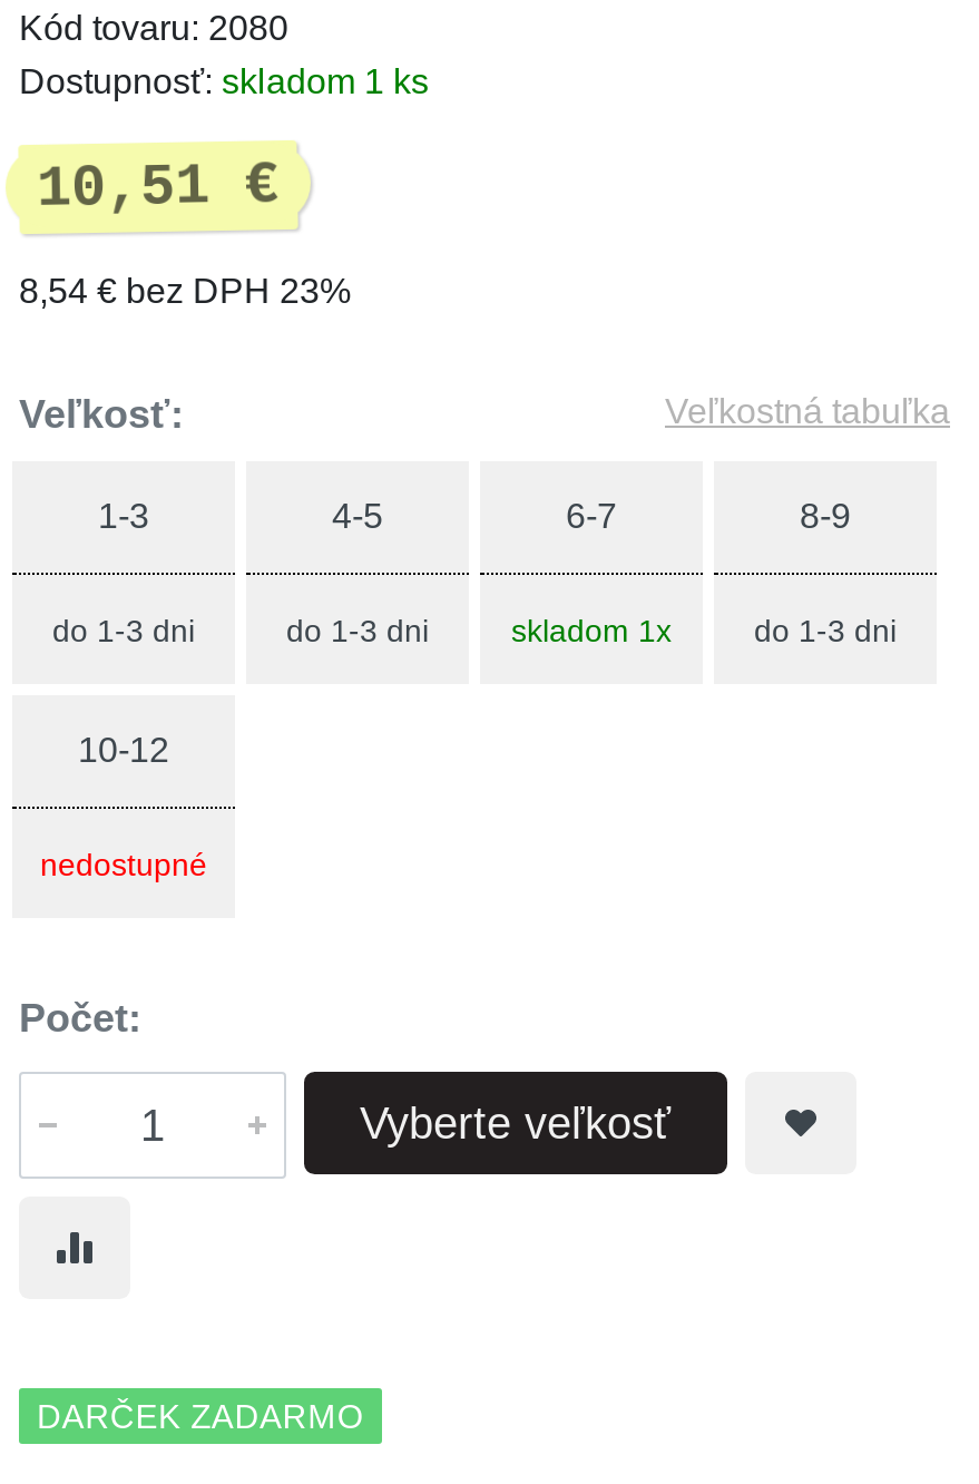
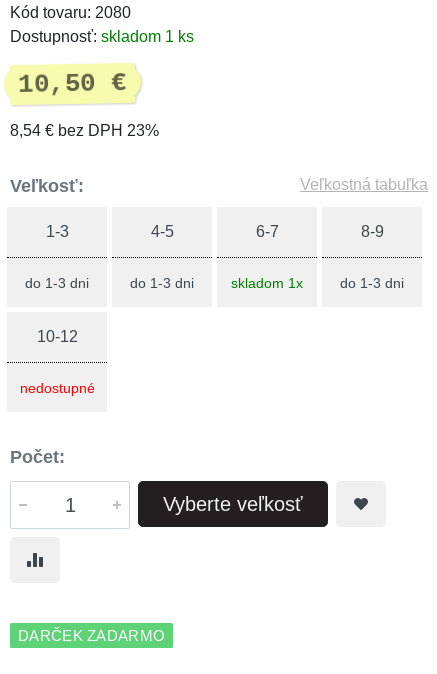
[36,152,279,223] 10,51 € -> [18,68,127,100] 10,50 €

